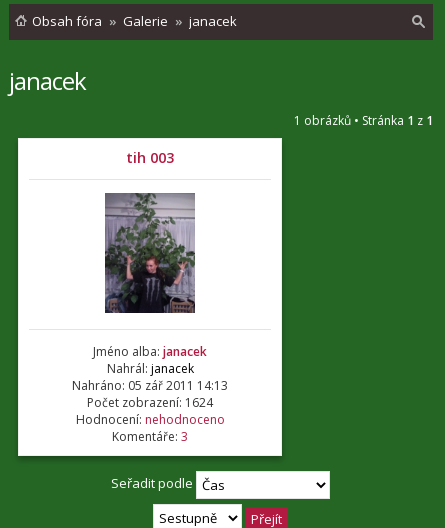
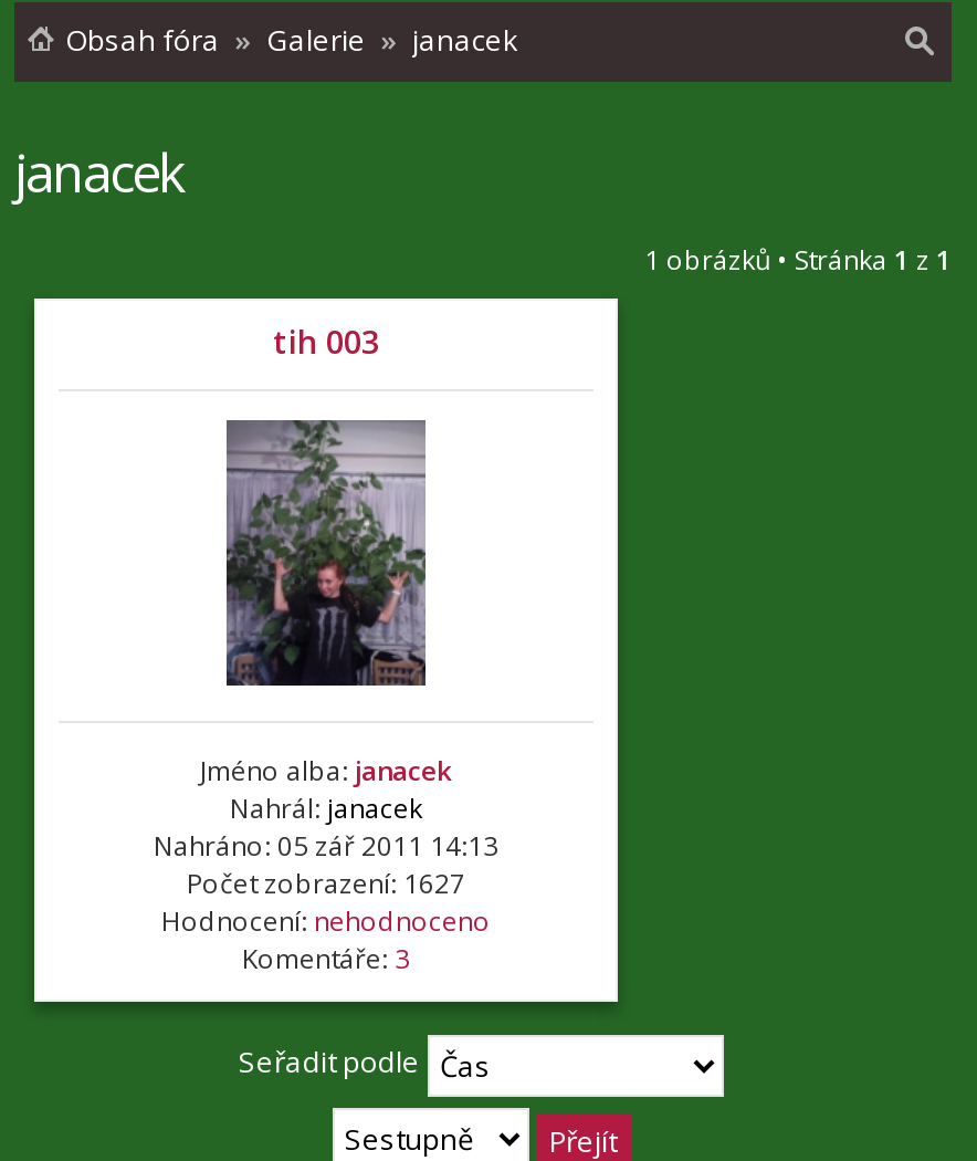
[87,394,213,411] Počet zobrazení: 1624 -> [187,865,465,902] Počet zobrazení: 1627

